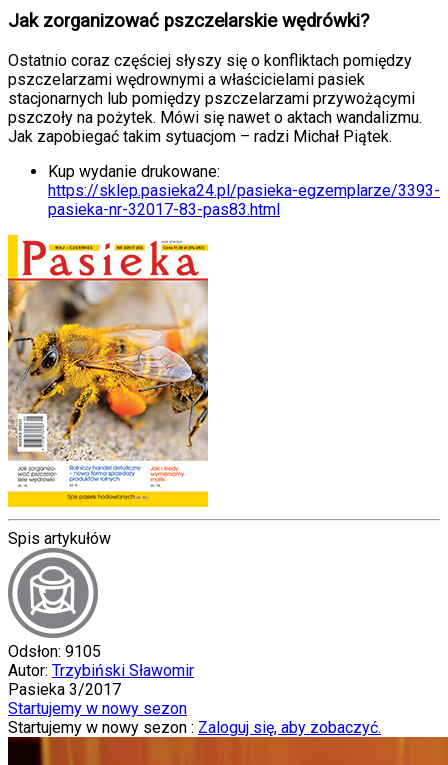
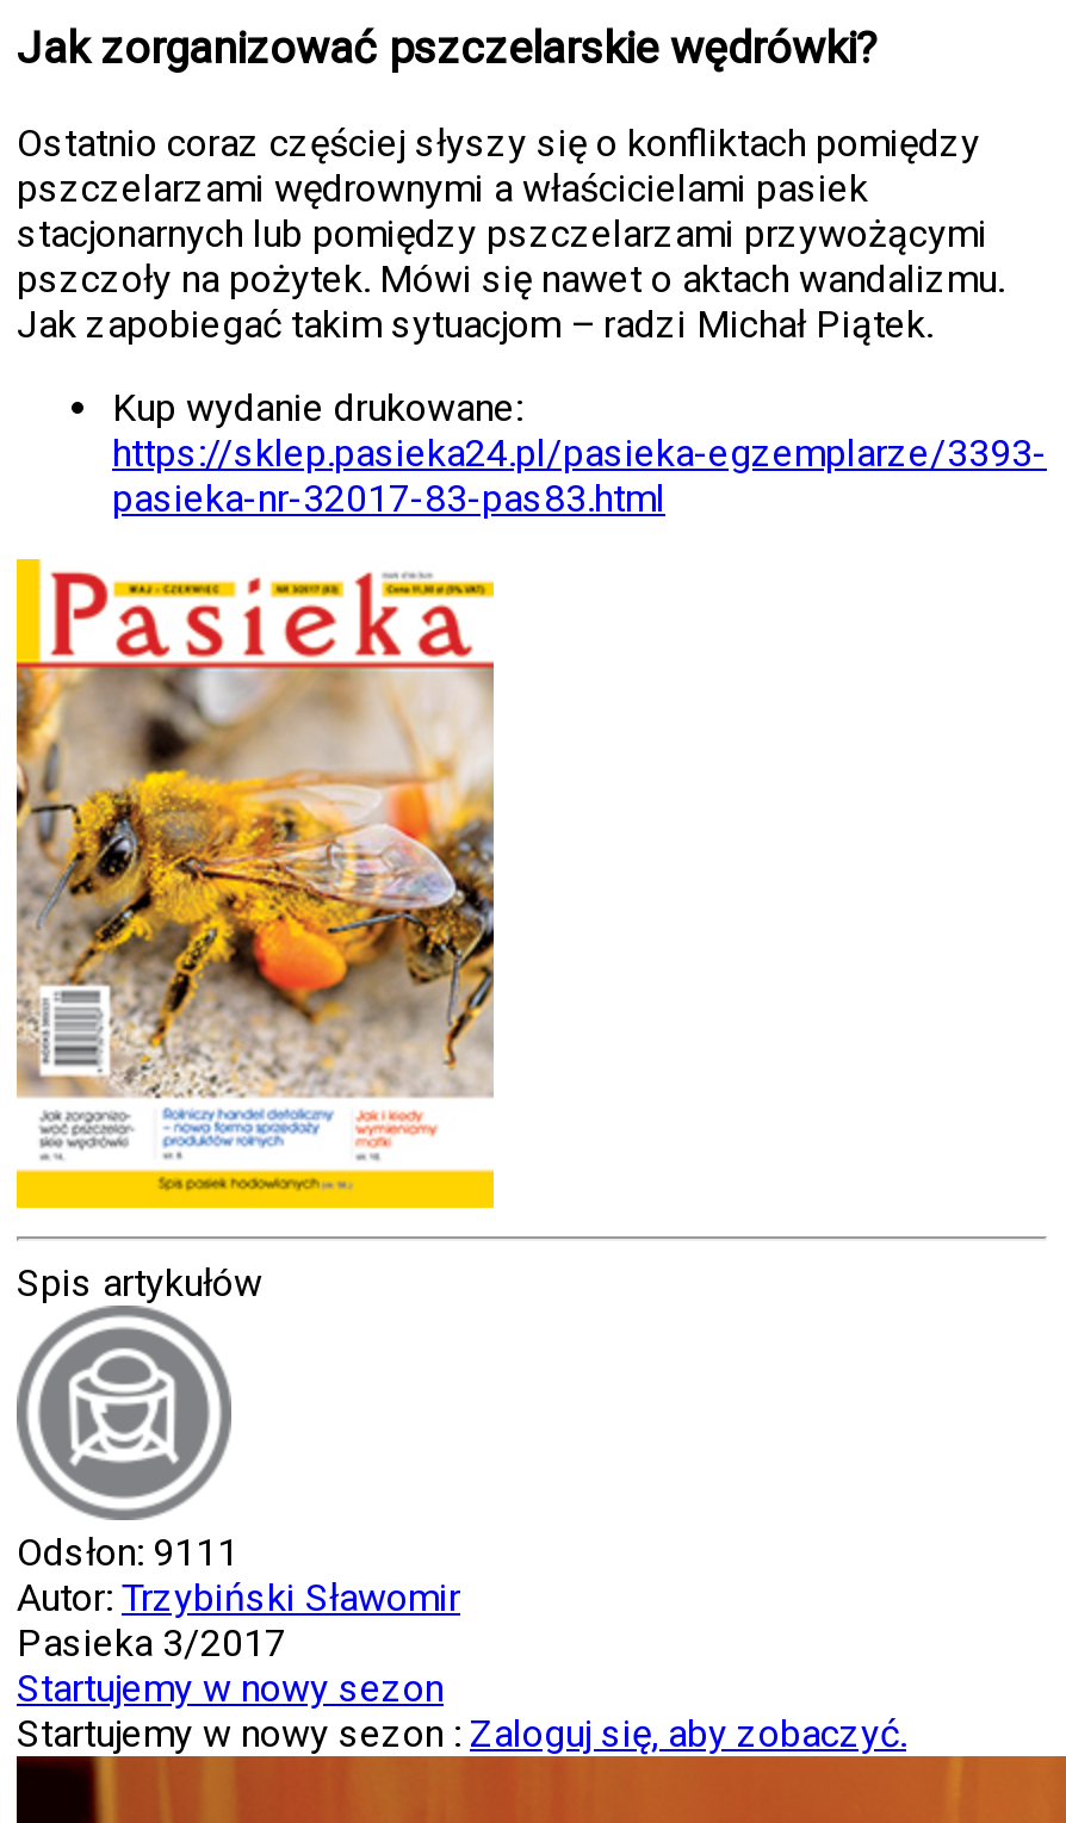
[8,642,101,661] Odsłon: 9105 -> [17,1529,238,1575] Odsłon: 9111

